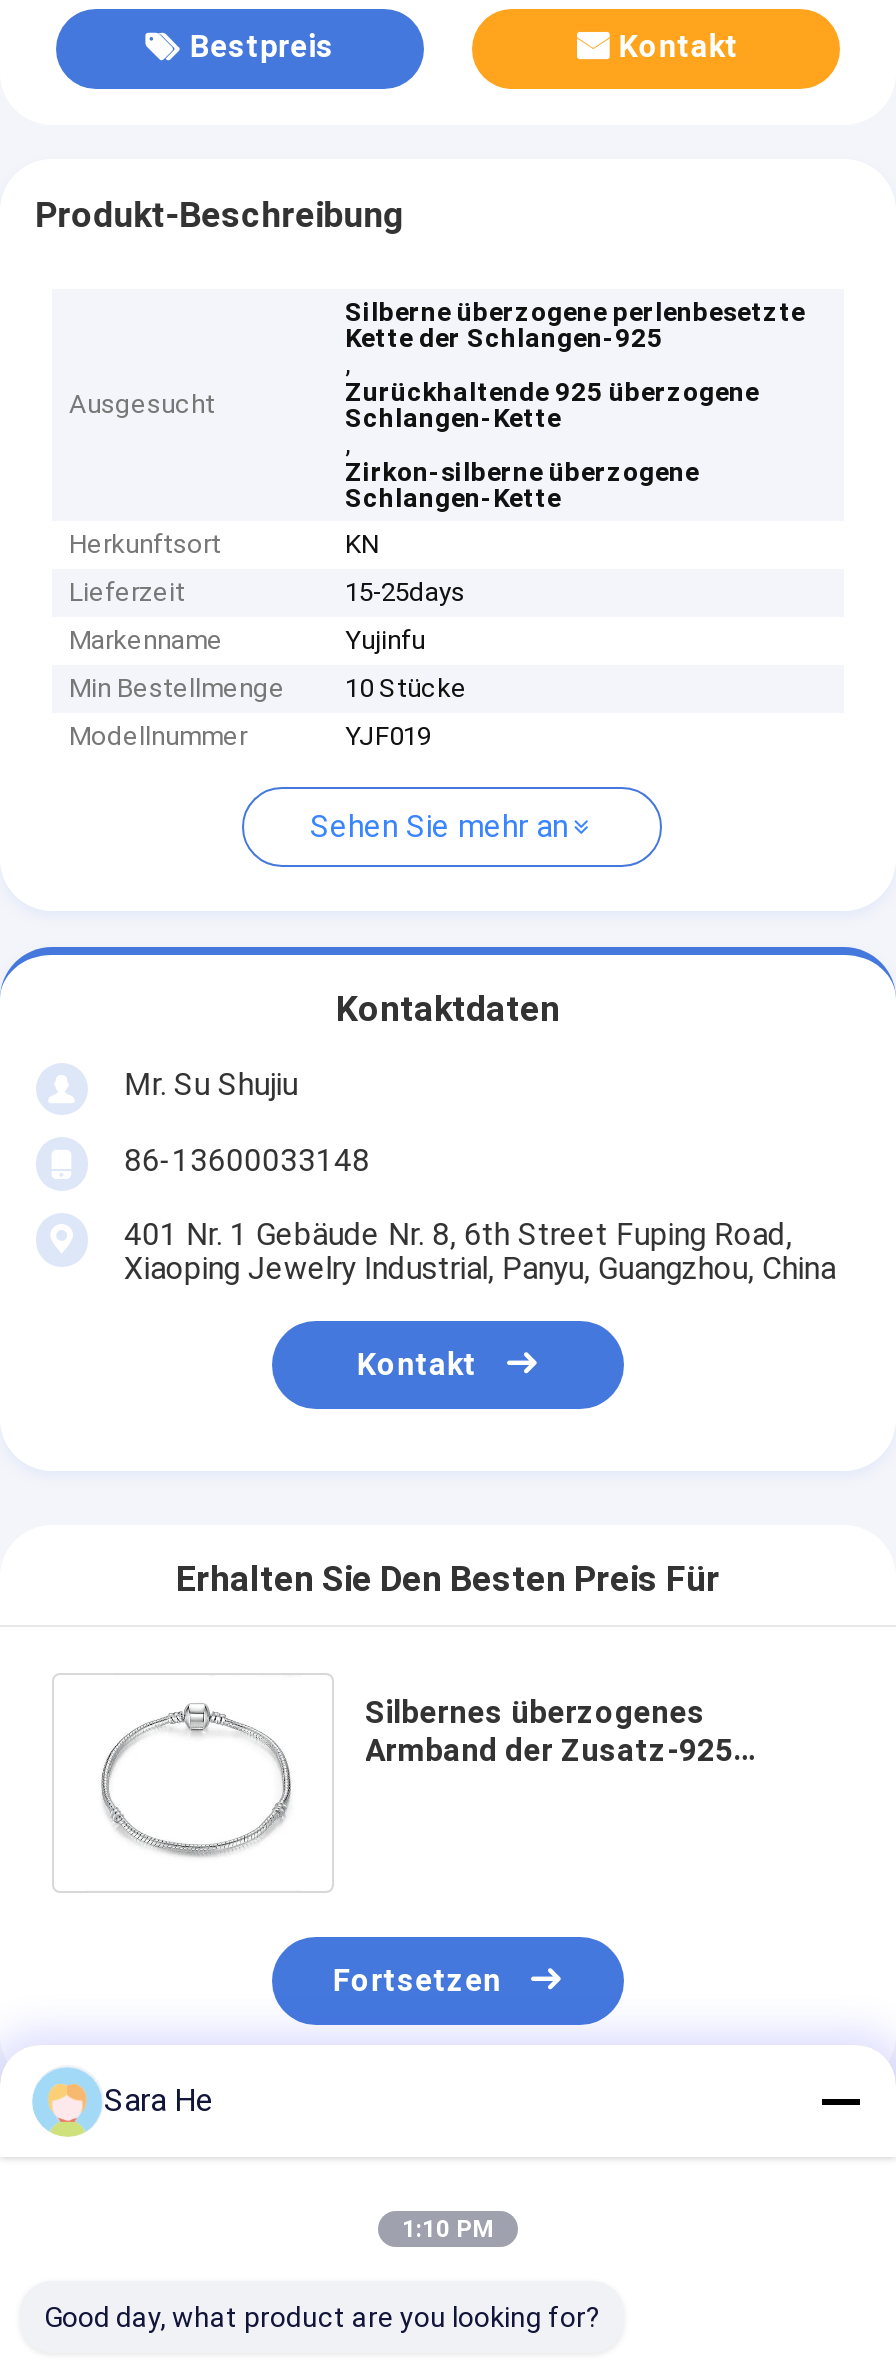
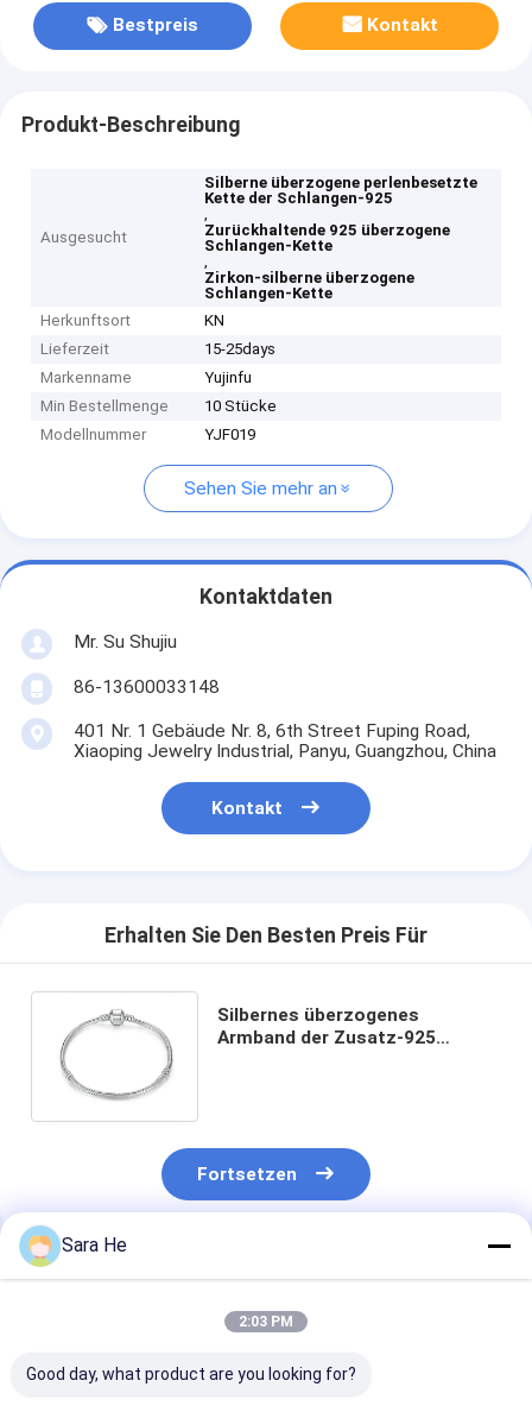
[402,2215,494,2243] 1:10 PM -> [239,1313,293,1330] 2:03 PM

